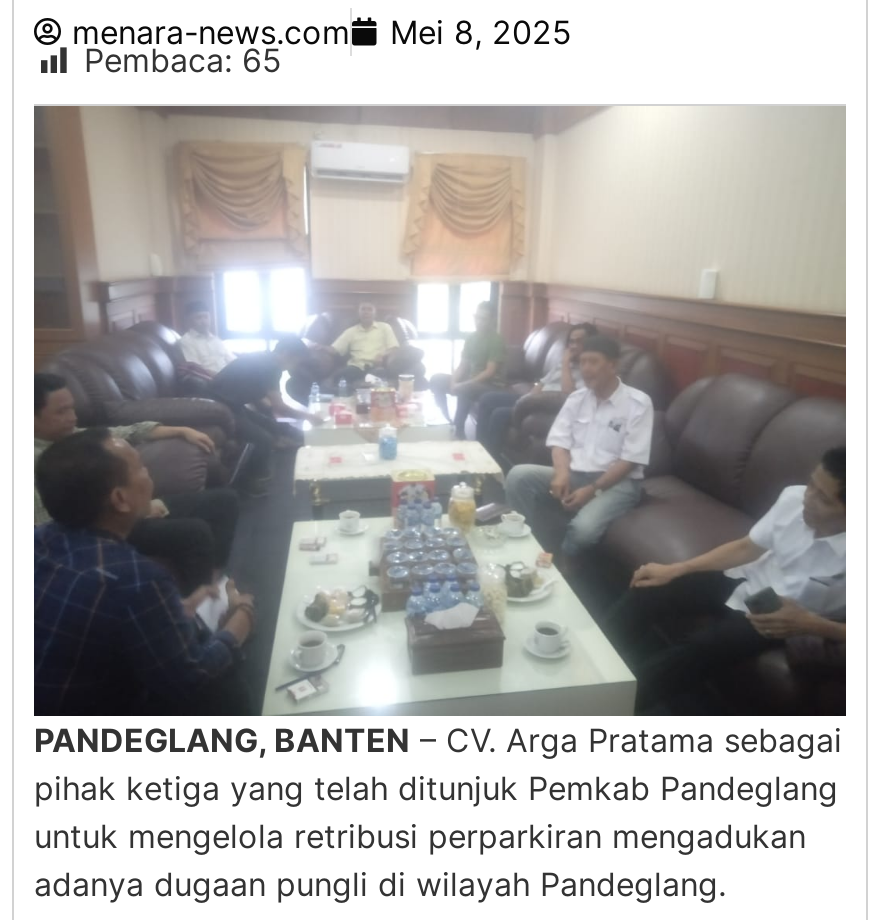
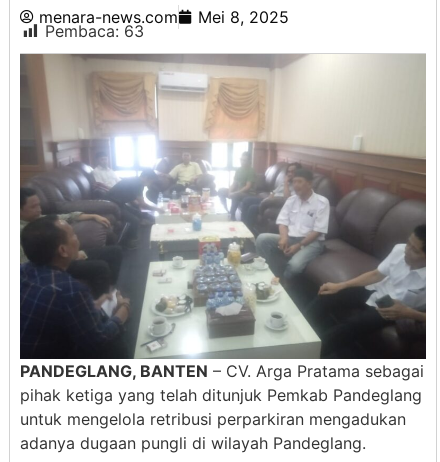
[84,41,282,81] Pembaca: 65 -> [45,21,144,41] Pembaca: 63

